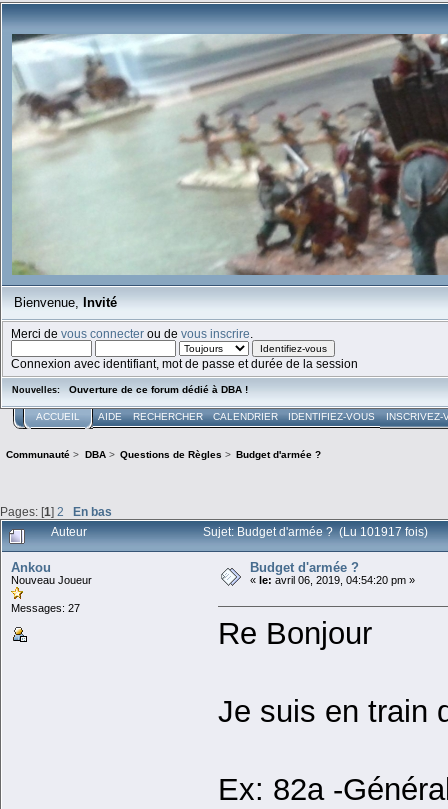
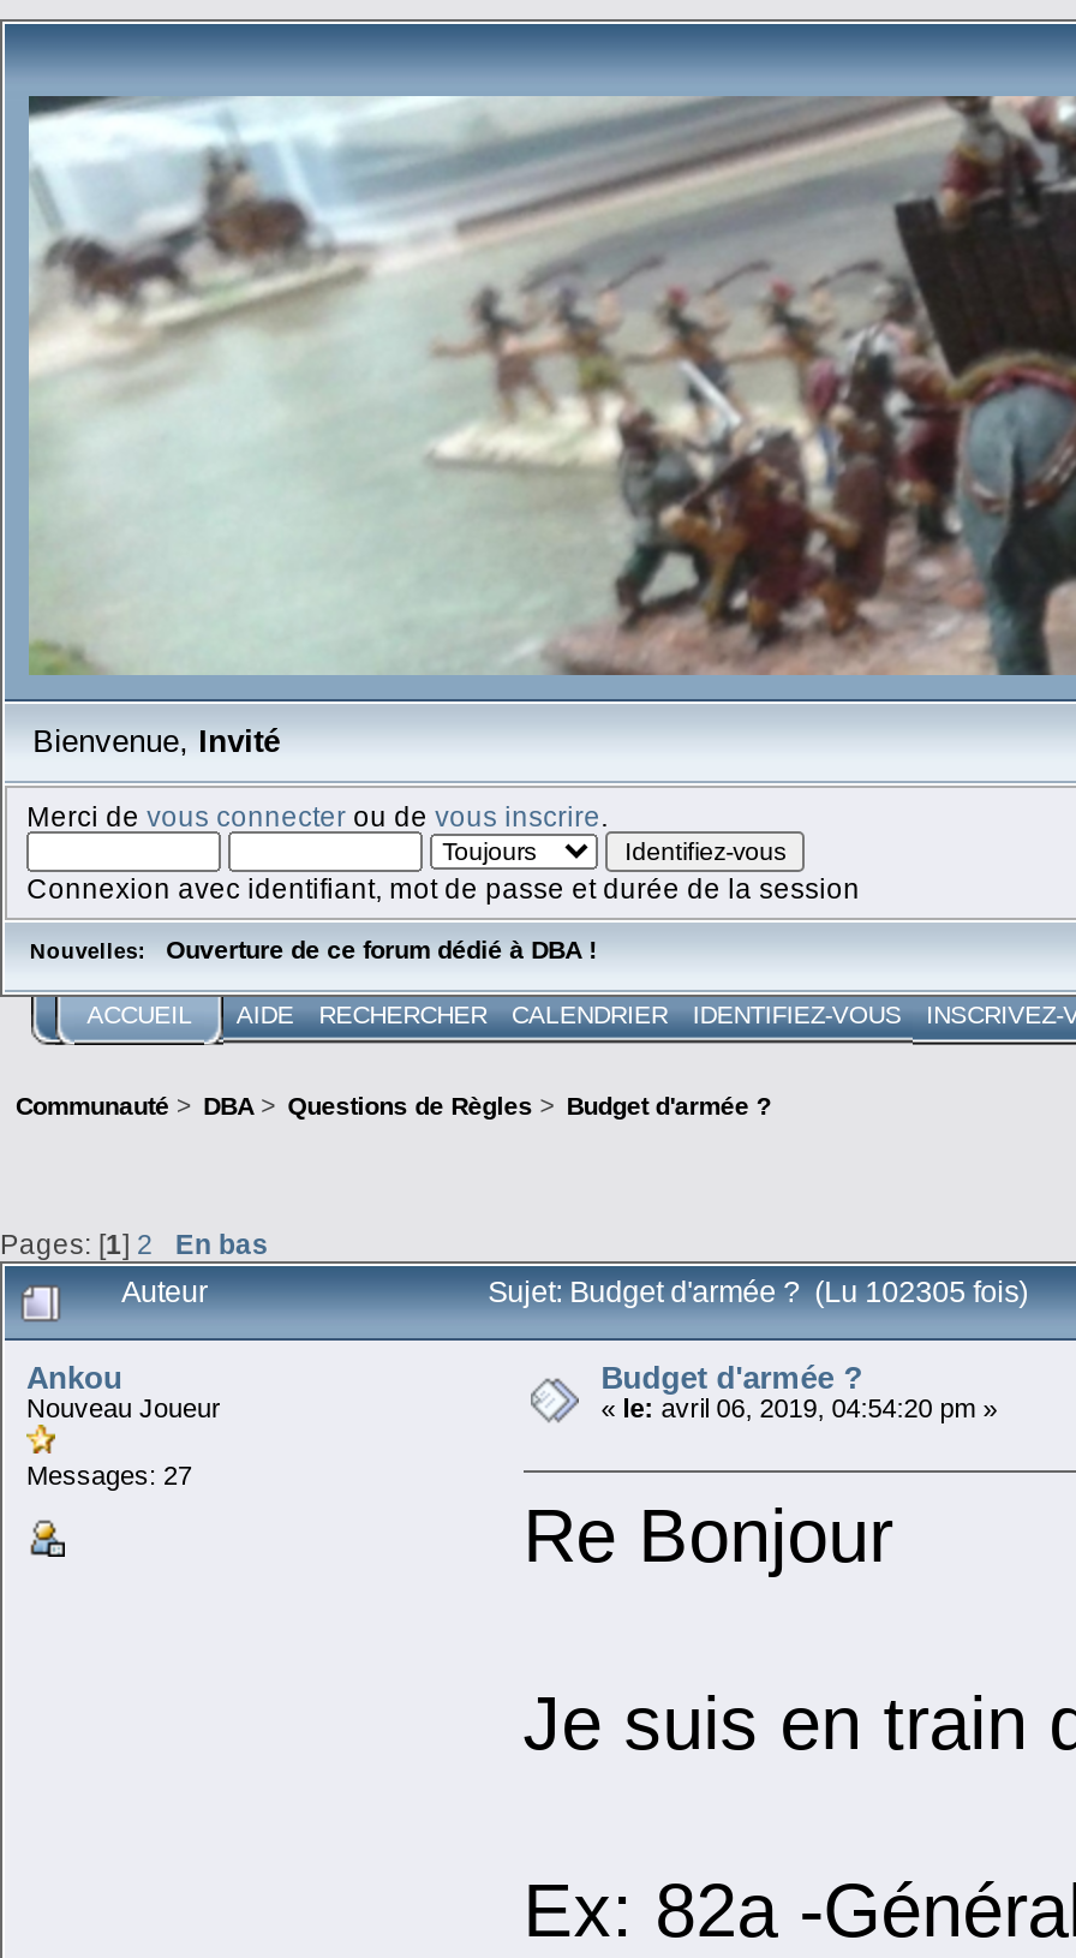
[203,525,428,539] Sujet: Budget d'armée ? (Lu 101917 fois) -> [488,1275,1028,1309] Sujet: Budget d'armée ? (Lu 102305 fois)

